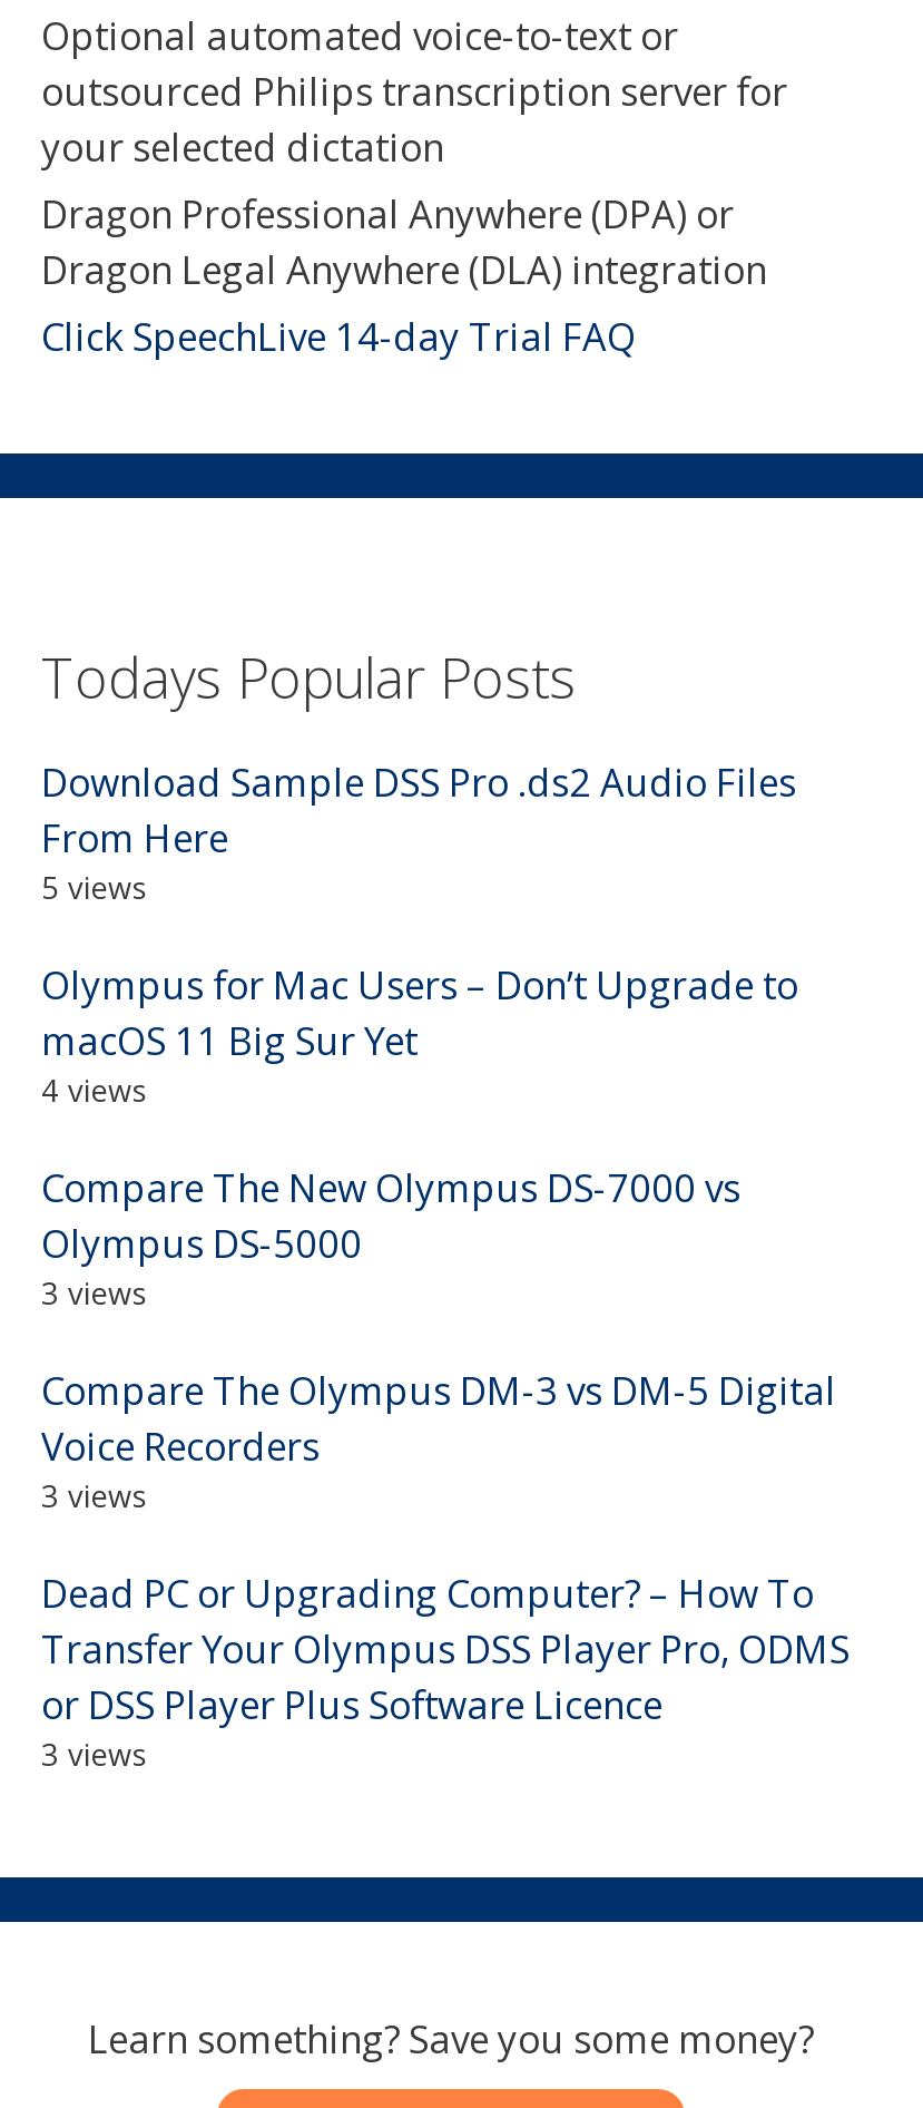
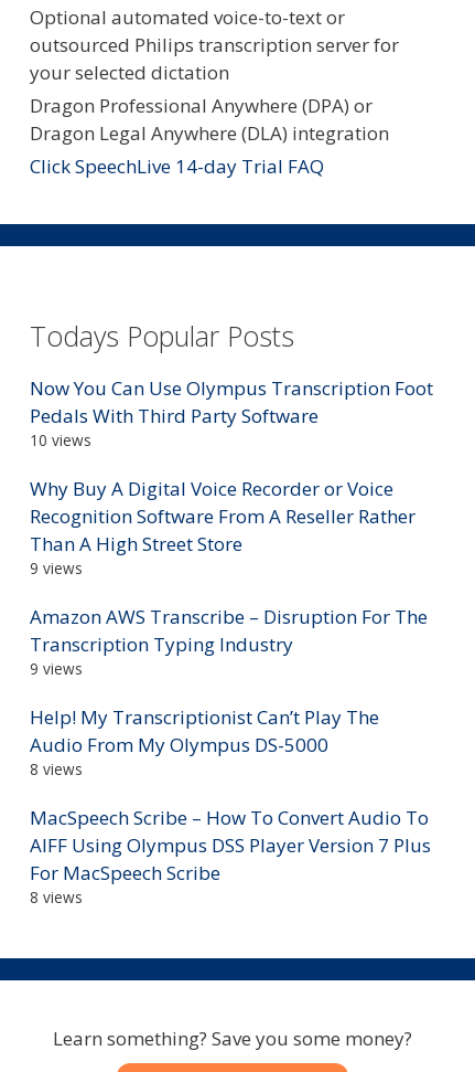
[41,758,796,909] Download Sample DSS Pro .ds2 Audio Files | From Here | 5 views -> [30,375,433,450] Now You Can Use Olympus Transcription Foot | Pedals With Third Party Software | 10 views
[41,960,798,1112] Olympus for Mac Users – Don’t Upgrade to | macOS 11 Big Sur Yet | 4 views -> [30,476,415,579] Why Buy A Digital Voice Recorder or Voice | Recognition Software From A Reseller Rather | Than A High Street Store | 9 views
[41,1163,740,1315] Compare The New Olympus DS-7000 vs | Olympus DS-5000 | 3 views -> [30,604,428,679] Amazon AWS Transcribe – Disruption For The | Transcription Typing Industry | 9 views
[41,1366,836,1517] Compare The Olympus DM-3 vs DM-5 Digital | Voice Recorders | 3 views -> [30,704,379,779] Help! My Transcriptionist Can’t Play The | Audio From My Olympus DS-5000 | 8 views
[41,1569,850,1776] Dead PC or Upgrading Computer? – How To | Transfer Your Olympus DSS Player Pro, ODMS | or DSS Player Plus Software Licence | 3 views -> [30,805,431,908] MacSpeech Scribe – How To Convert Audio To | AIFF Using Olympus DSS Player Version 7 Plus | For MacSpeech Scribe | 8 views

